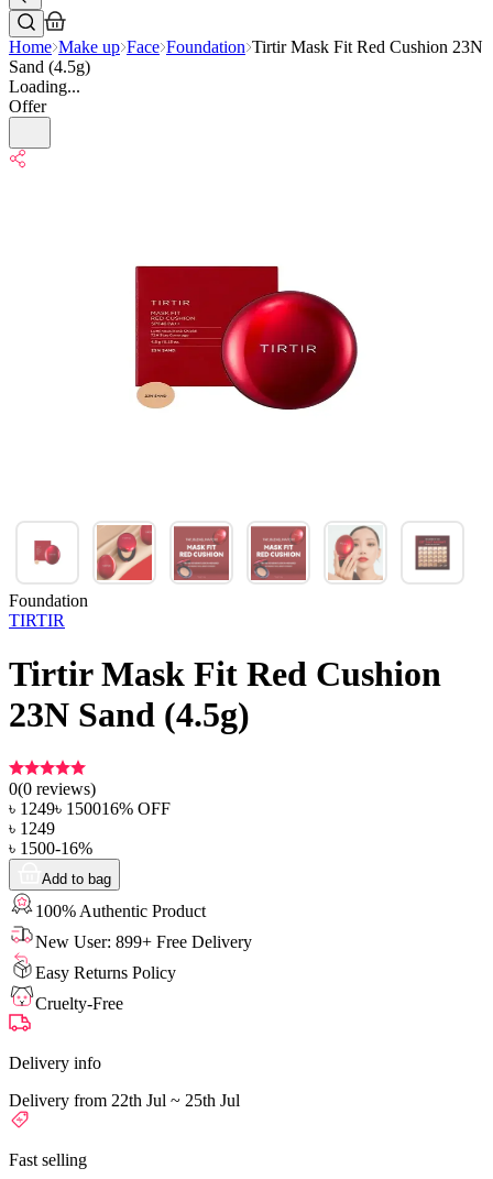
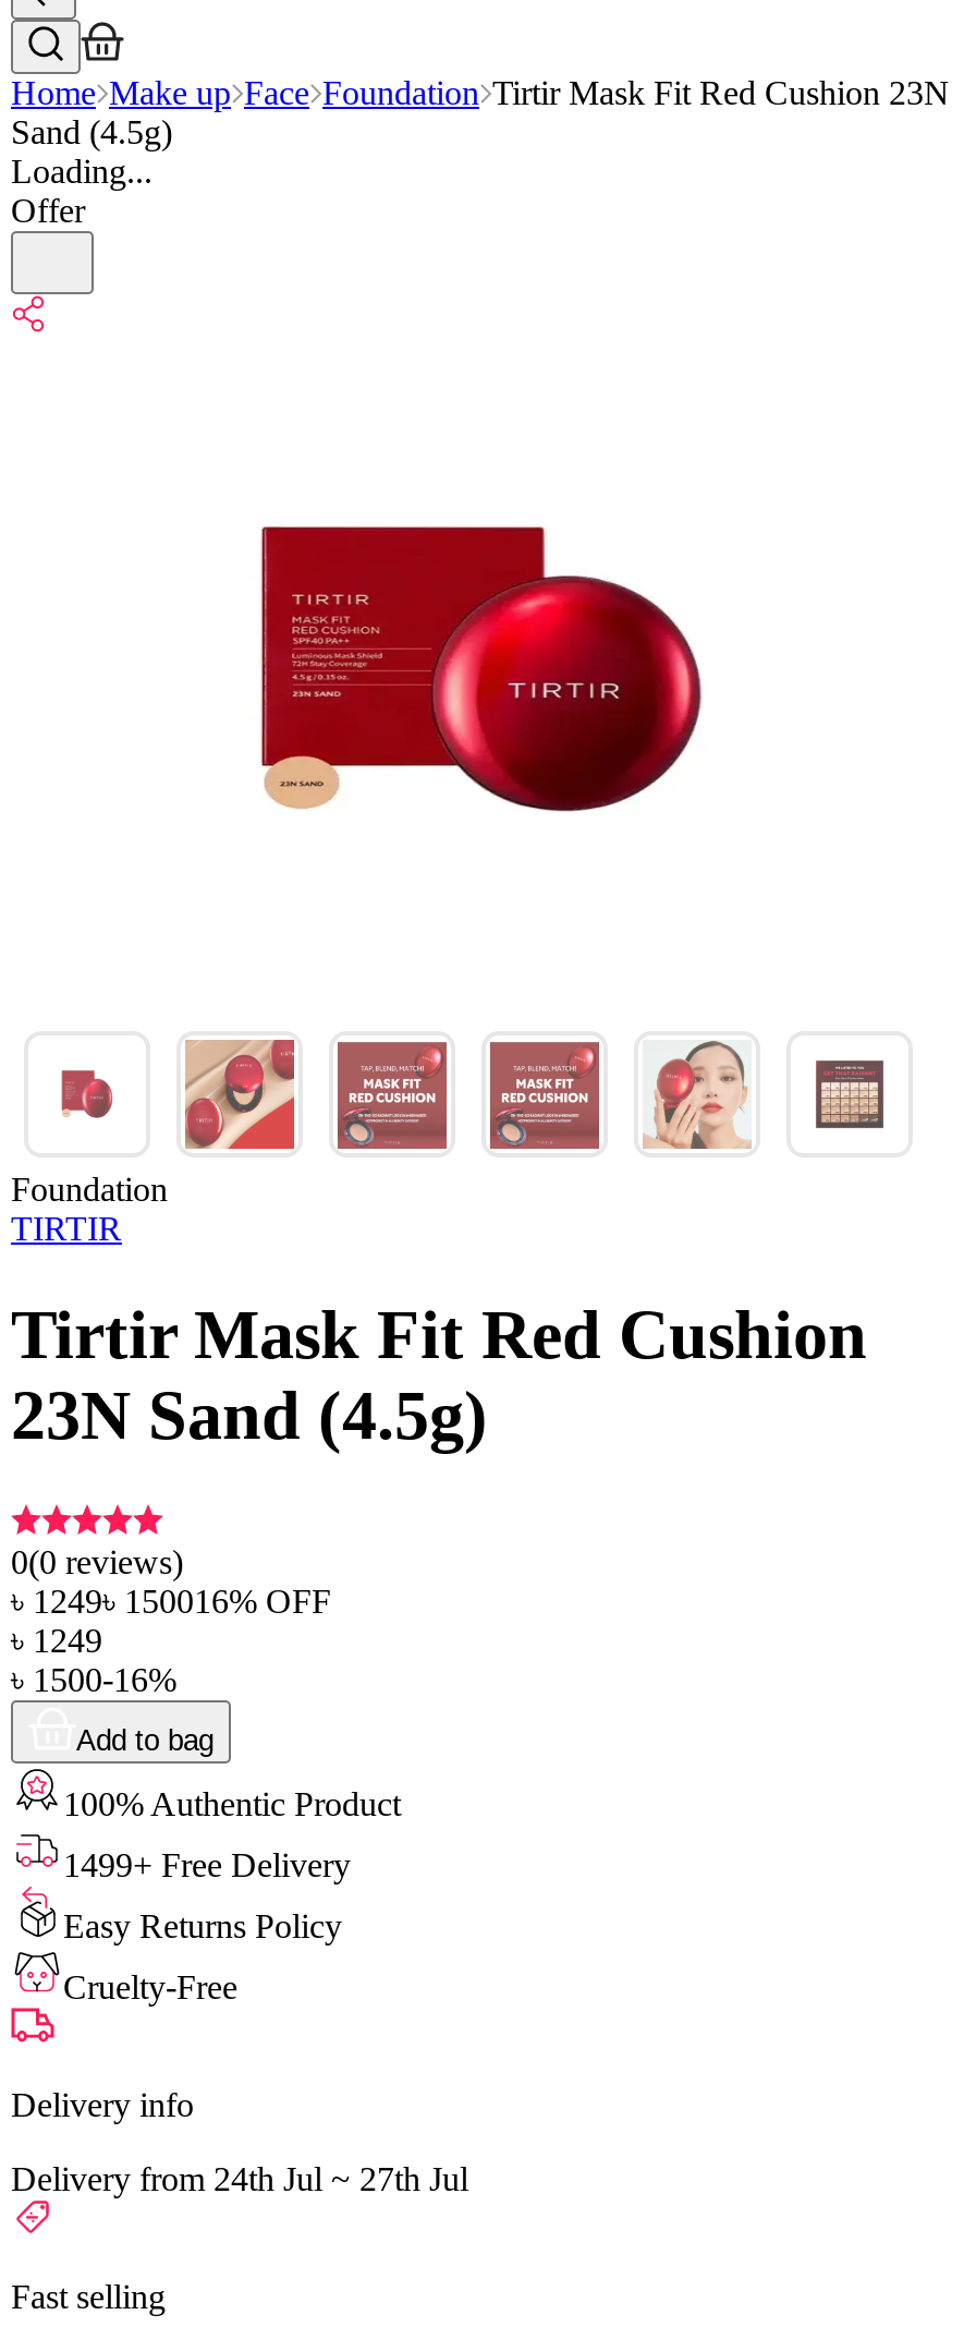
[35,932,252,951] New User: 899+ Free Delivery -> [63,1846,351,1883] 1499+ Free Delivery
[9,1091,240,1110] Delivery from 22th Jul ~ 25th Jul -> [11,2160,468,2197] Delivery from 24th Jul ~ 27th Jul

